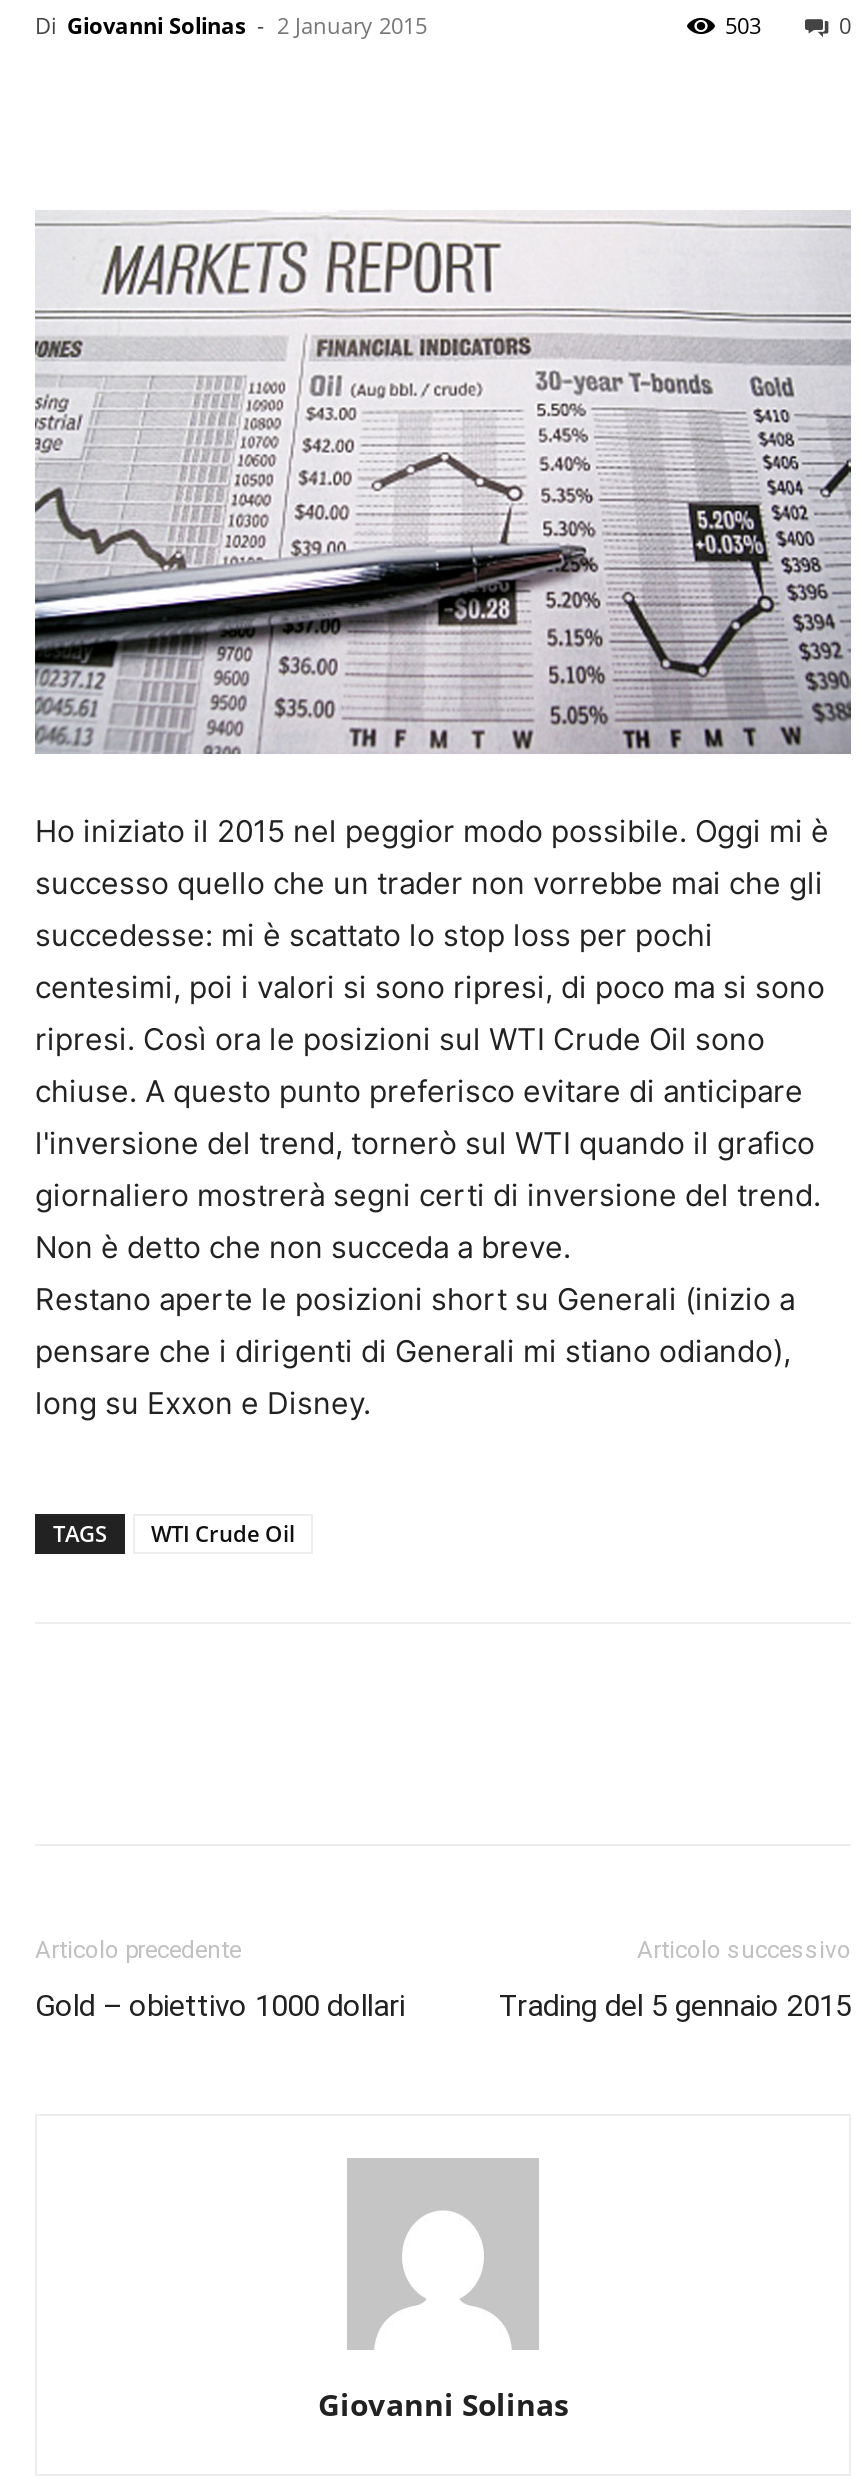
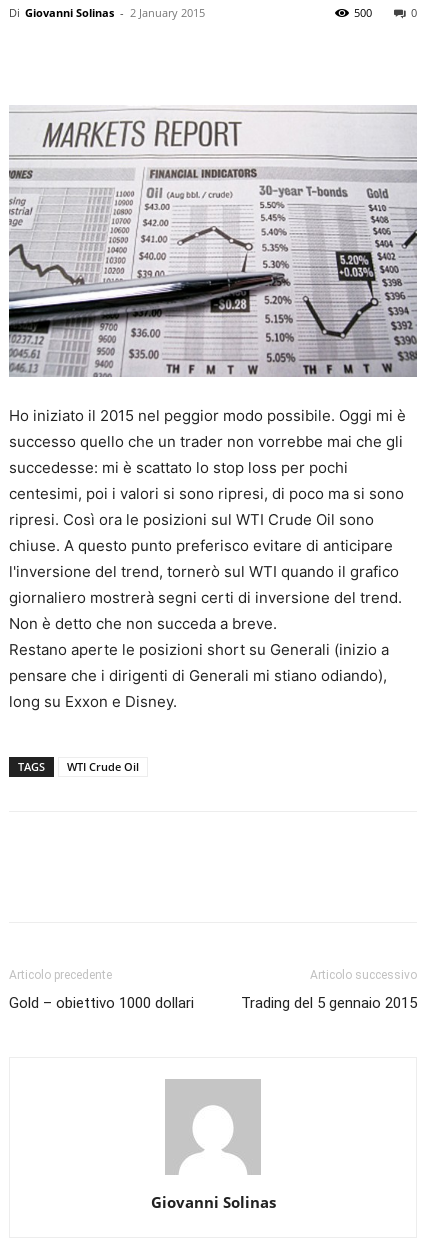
[725,10,761,40] 503 -> [354,5,372,20] 500

